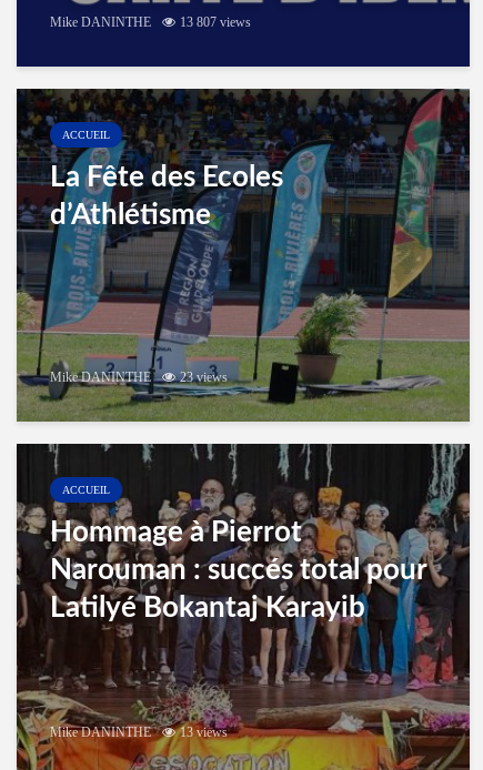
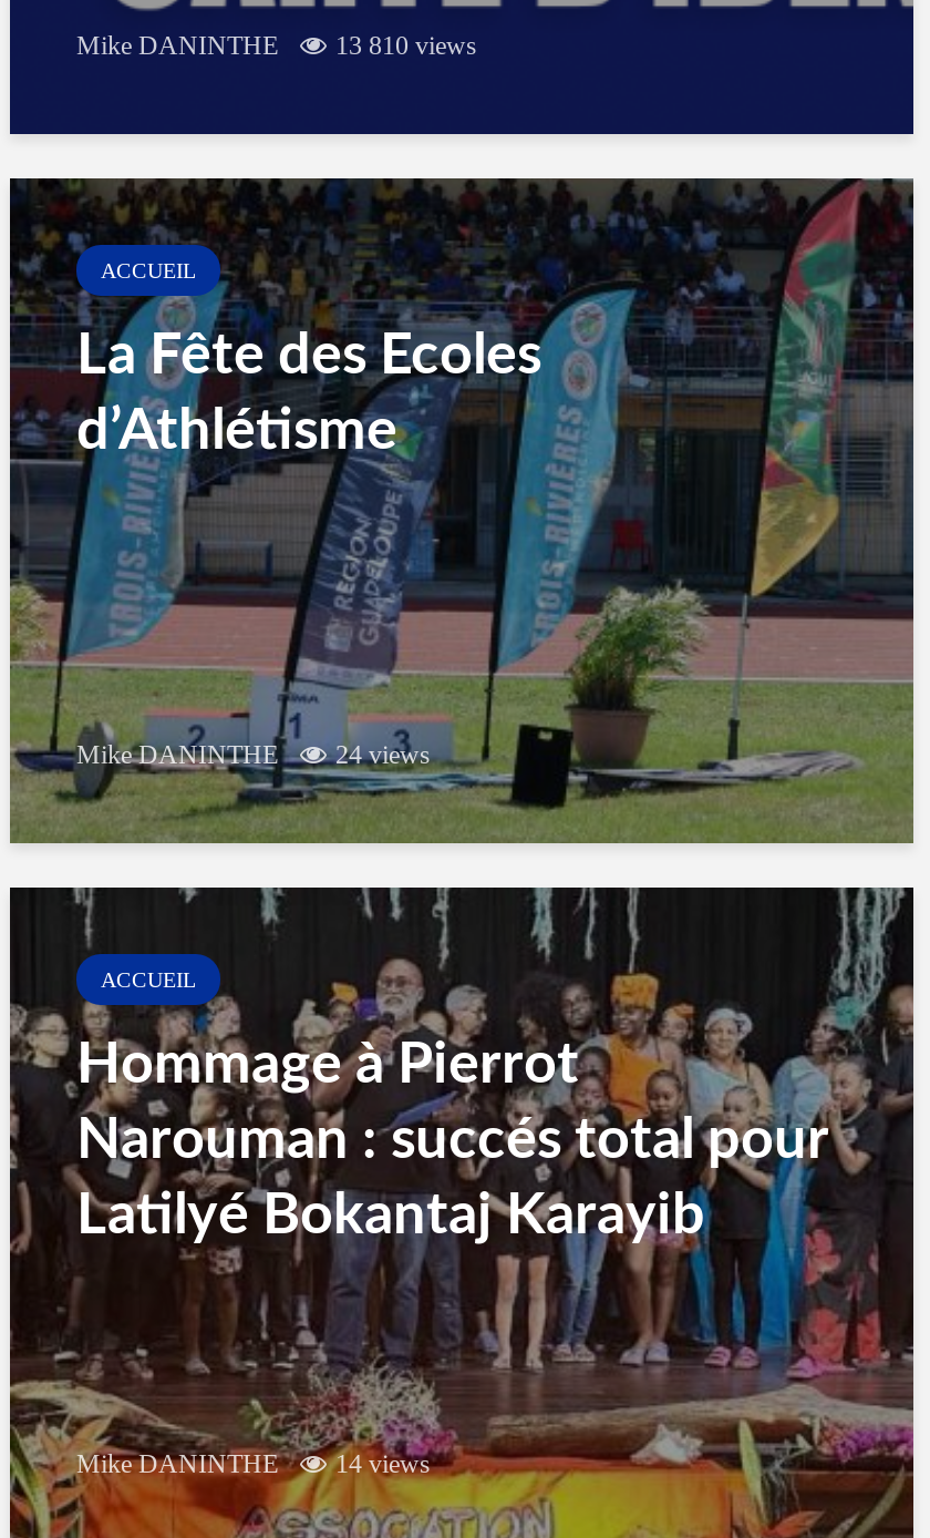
[50,15,251,30] Mike DANINTHE 13 807 views -> [76,29,477,61] Mike DANINTHE 13 810 views
[50,370,228,385] Mike DANINTHE 23 views -> [76,739,431,770] Mike DANINTHE 24 views
[50,725,228,740] Mike DANINTHE 13 views -> [76,1448,431,1479] Mike DANINTHE 14 views

